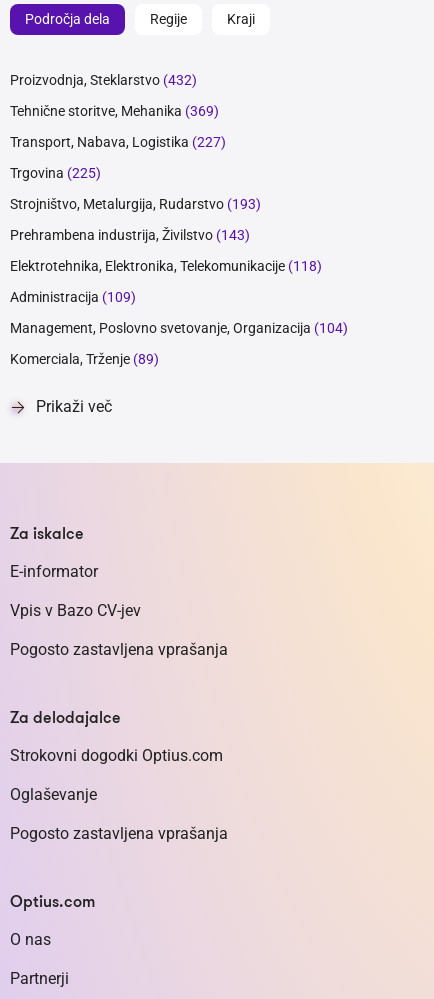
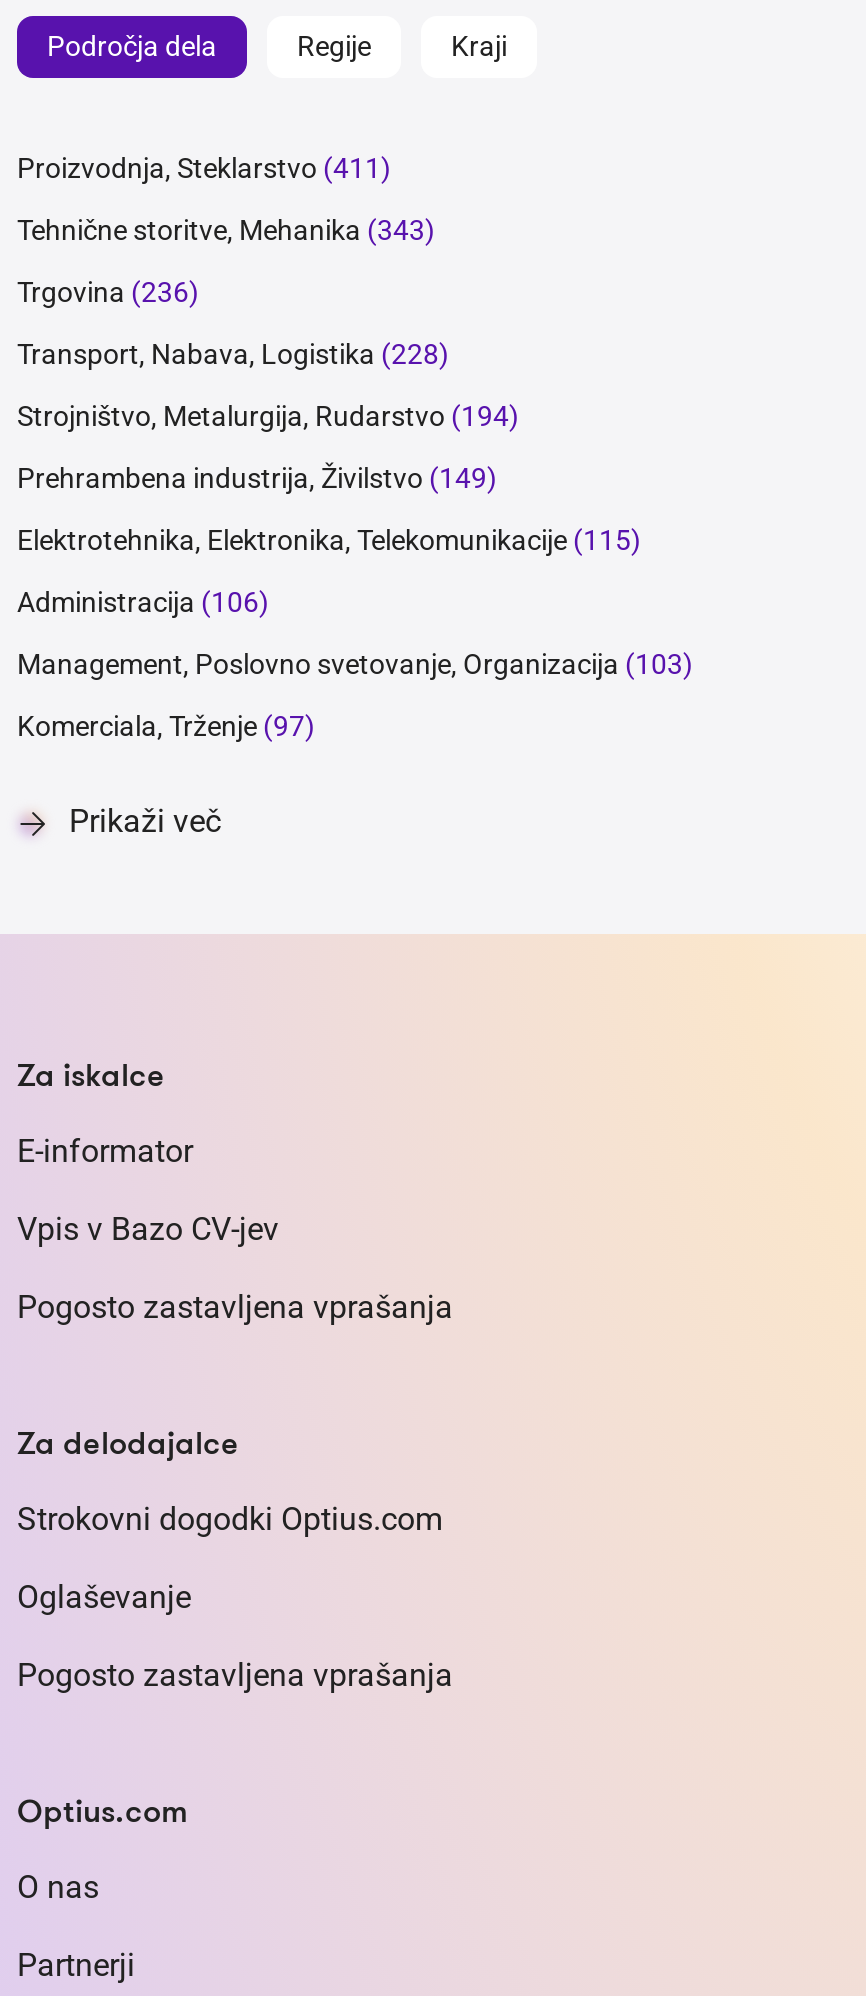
[10,72,197,88] Proizvodnja, Steklarstvo (432) -> [17,152,391,184] Proizvodnja, Steklarstvo (411)
[10,103,219,119] Tehnične storitve, Mehanika (369) -> [17,214,435,246] Tehnične storitve, Mehanika (343)
[10,134,226,150] Transport, Nabava, Logistika (227) -> [17,276,199,308] Trgovina (236)
[10,165,101,181] Trgovina (225) -> [17,338,449,370] Transport, Nabava, Logistika (228)
[10,196,261,212] Strojništvo, Metalurgija, Rudarstvo (193) -> [17,400,519,432] Strojništvo, Metalurgija, Rudarstvo (194)
[10,227,250,243] Prehrambena industrija, Živilstvo (143) -> [17,462,497,494] Prehrambena industrija, Živilstvo (149)
[10,258,322,274] Elektrotehnika, Elektronika, Telekomunikacije (118) -> [17,524,641,556] Elektrotehnika, Elektronika, Telekomunikacije (115)
[10,289,136,305] Administracija (109) -> [17,586,269,618] Administracija (106)
[10,320,348,336] Management, Poslovno svetovanje, Organizacija (104) -> [17,648,693,680] Management, Poslovno svetovanje, Organizacija (103)
[10,351,159,367] Komerciala, Trženje (89) -> [17,710,315,742] Komerciala, Trženje (97)

